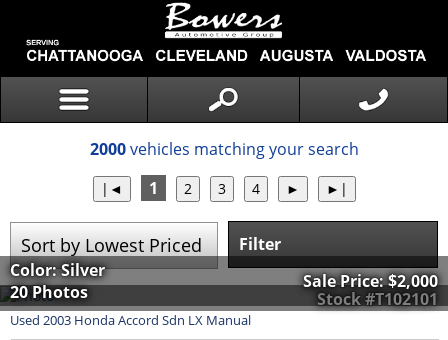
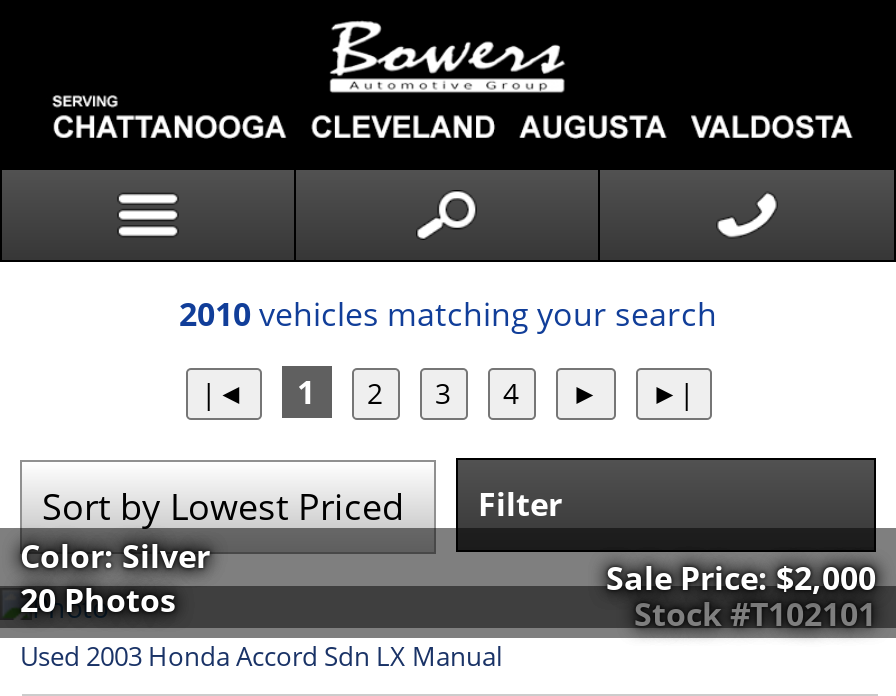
[89,138,358,160] 2000 vehicles matching your search -> [179,292,717,336] 2010 vehicles matching your search

